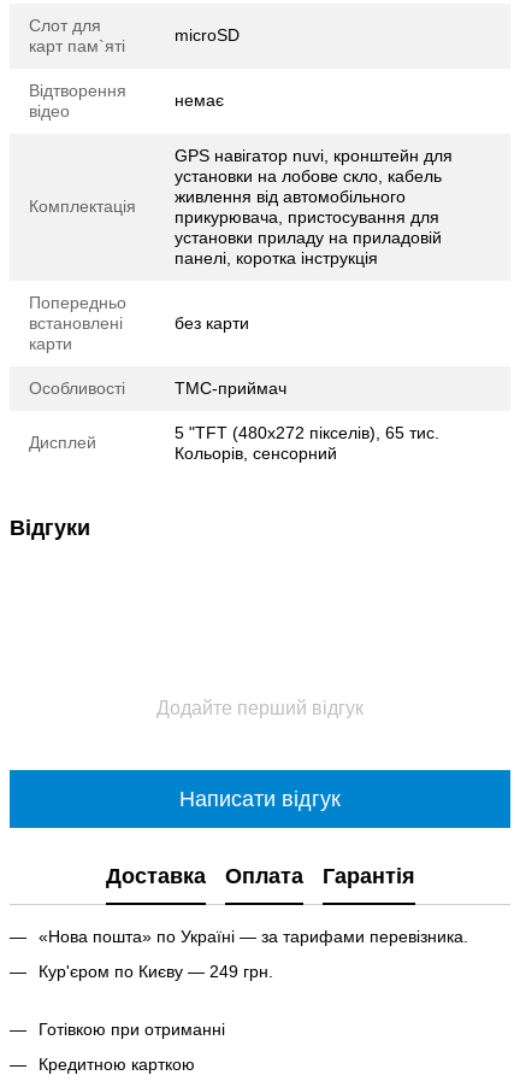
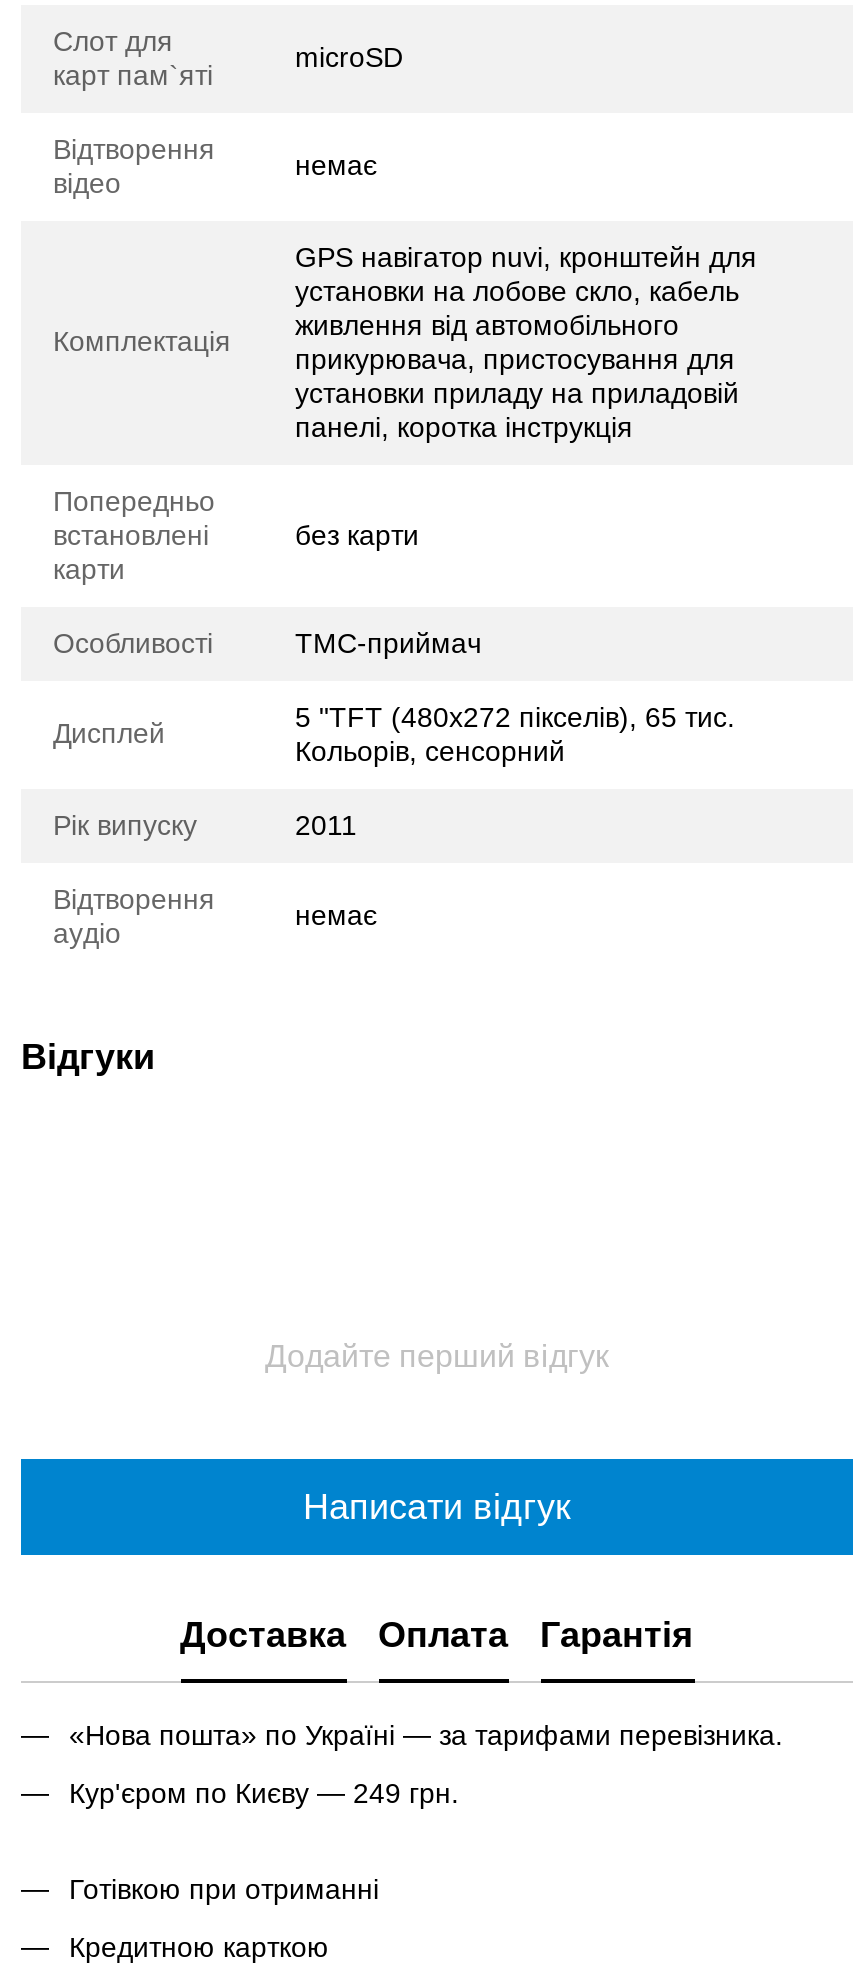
none -> [53,810,357,950] Рік випуску | 2011 | Відтворення | аудіо
none -> [295,900,377,932] немає

